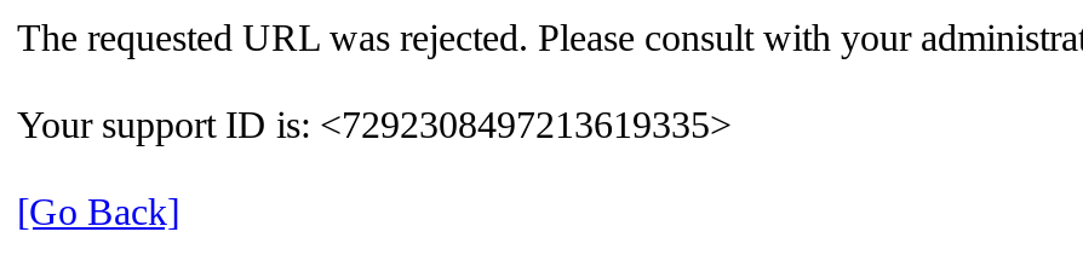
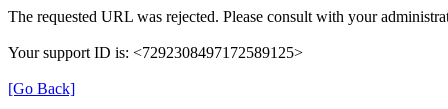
[17,104,732,145] Your support ID is: <7292308497213619335> -> [8,44,303,61] Your support ID is: <7292308497172589125>

